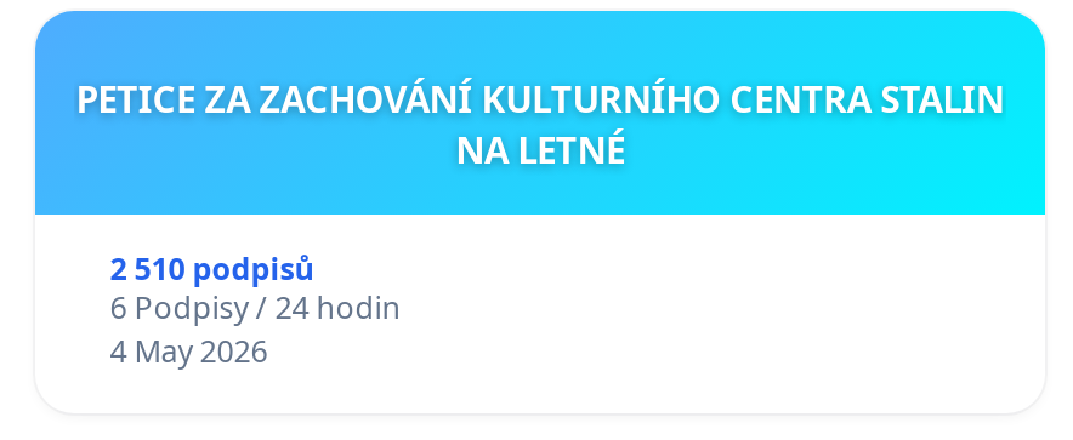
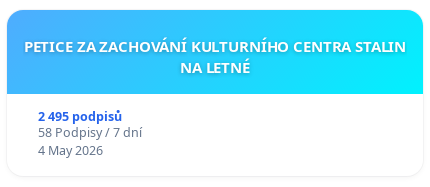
[110,248,314,289] 2 510 podpisů -> [38,108,122,125] 2 495 podpisů
[110,287,401,328] 6 Podpisy / 24 hodin -> [38,124,142,141] 58 Podpisy / 7 dní

